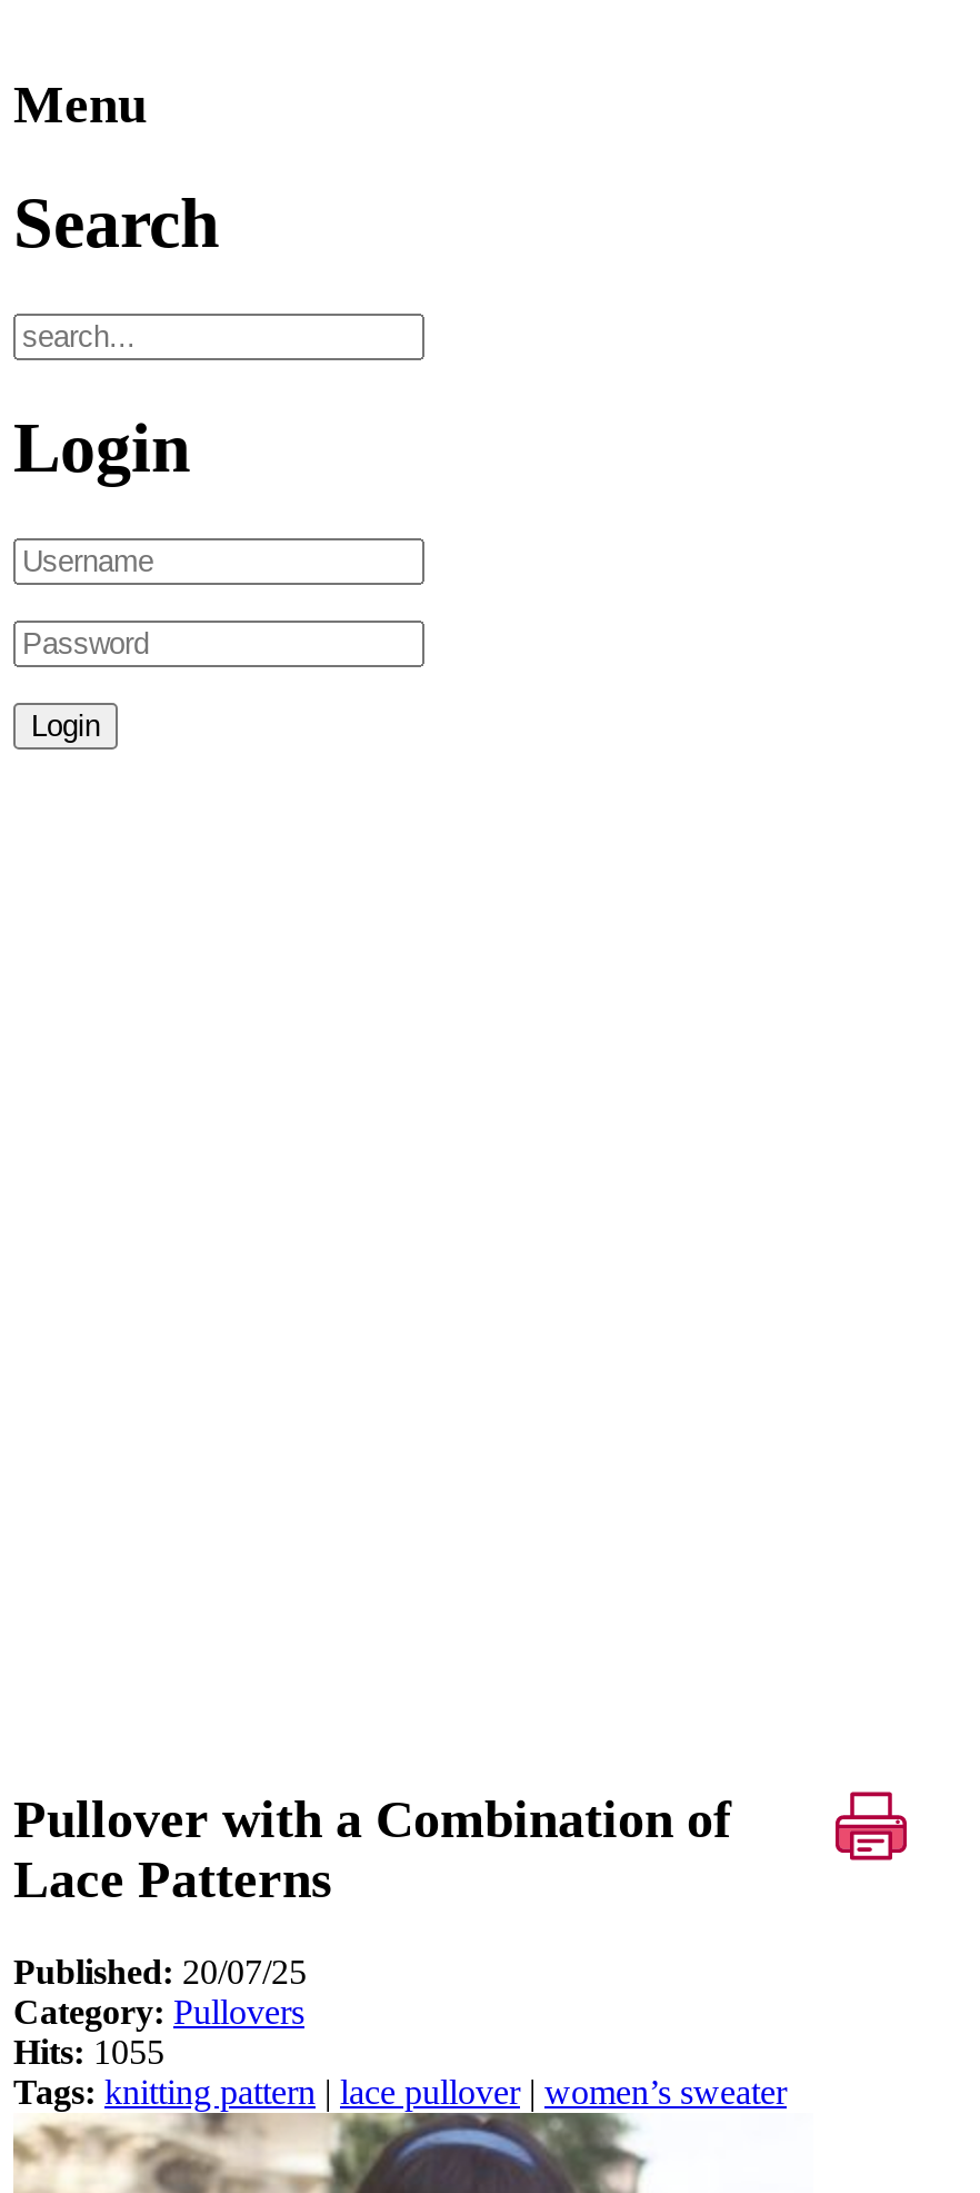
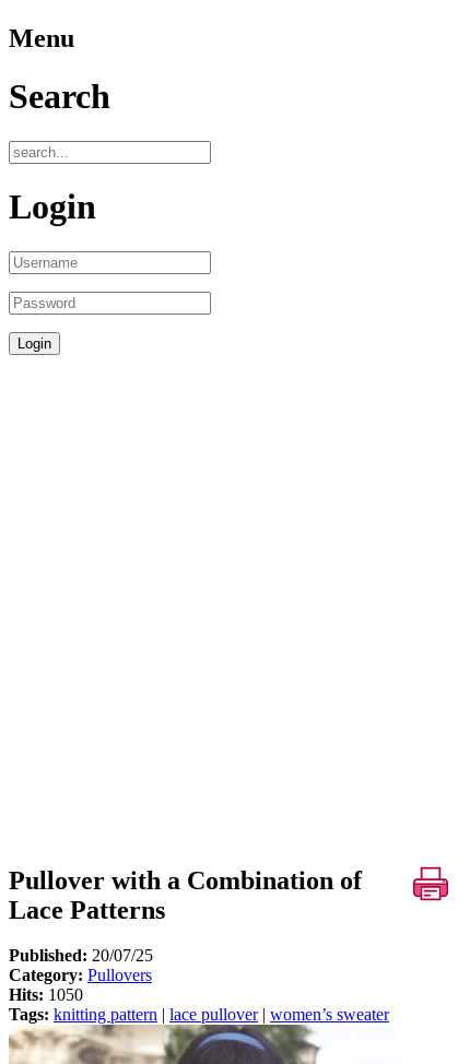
[13,2034,164,2072] Hits: 1055 -> [9,986,83,1004] Hits: 1050

